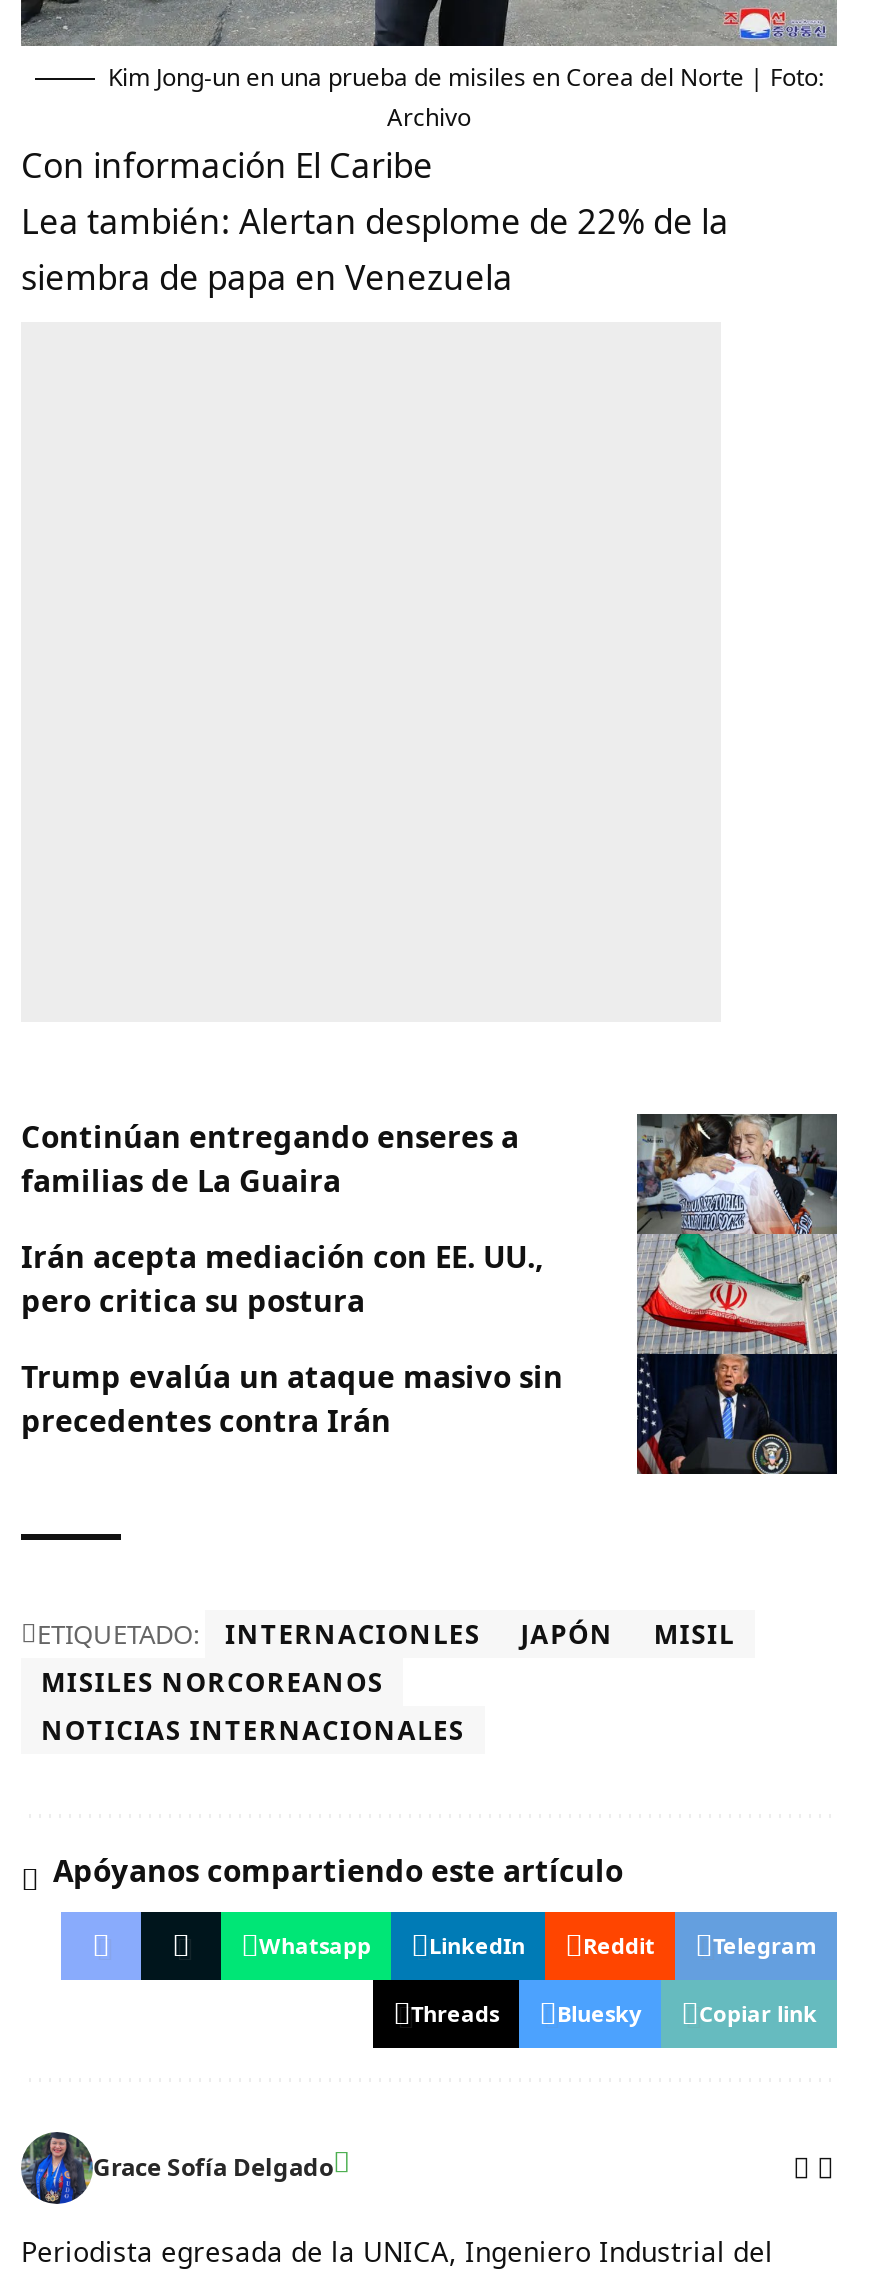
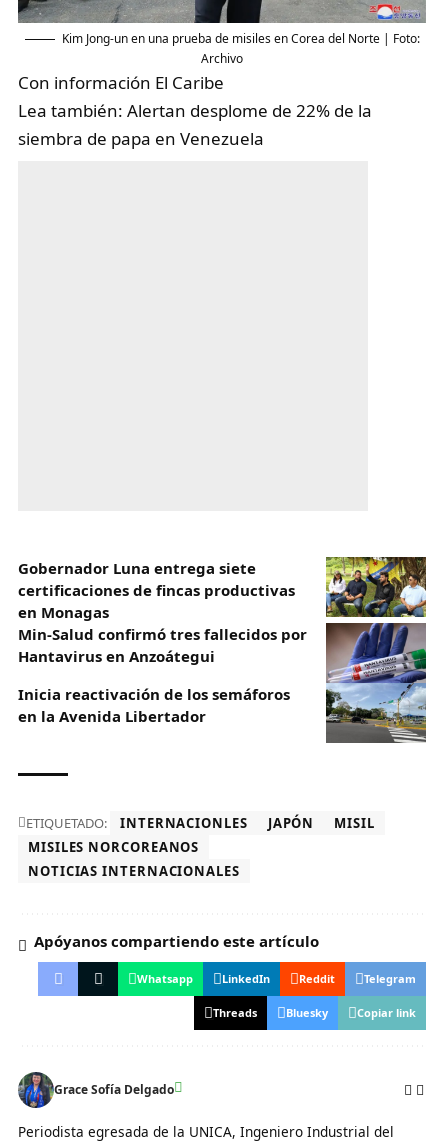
[21,1112,839,1474] [image] | Continúan entregando enseres a | familias de La Guaira | Irán acepta mediación con EE. UU., | pero critica su postura | Trump evalúa un ataque masivo sin | precedentes contra Irán -> [18,556,427,743] [image] | Gobernador Luna entrega siete | certificaciones de fincas productivas | en Monagas | Min-Salud confirmó tres fallecidos por | Hantavirus en Anzoátegui | Inicia reactivación de los semáforos | en la Avenida Libertador

